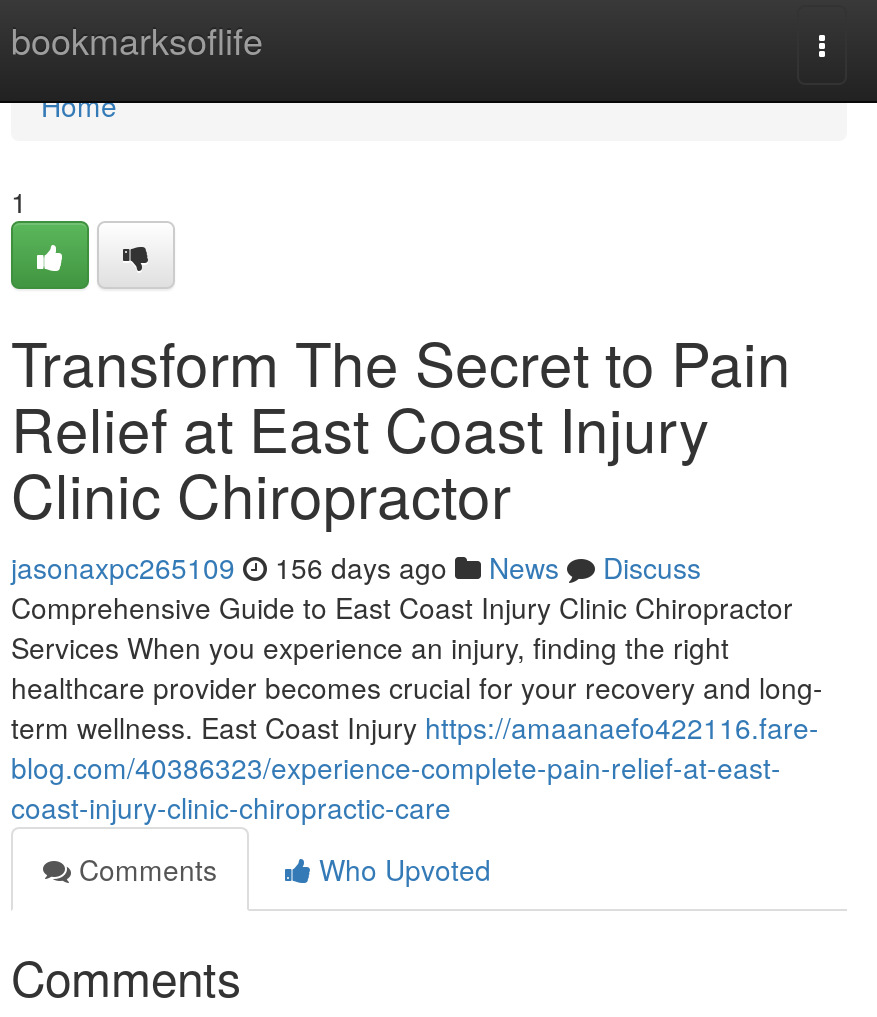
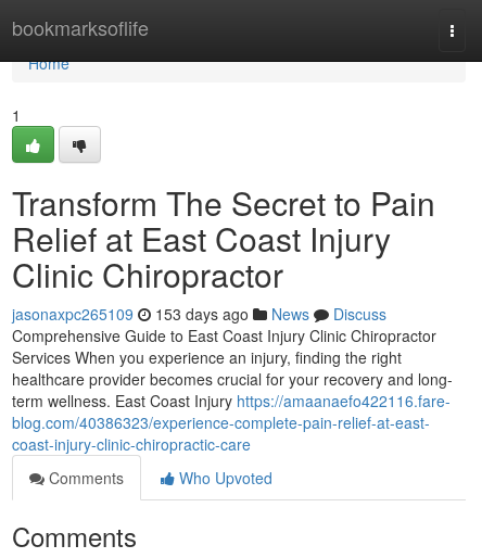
[11,547,701,587] jasonaxpc265109 156 days ago News Discuss -> [12,303,386,325] jasonaxpc265109 153 days ago News Discuss

